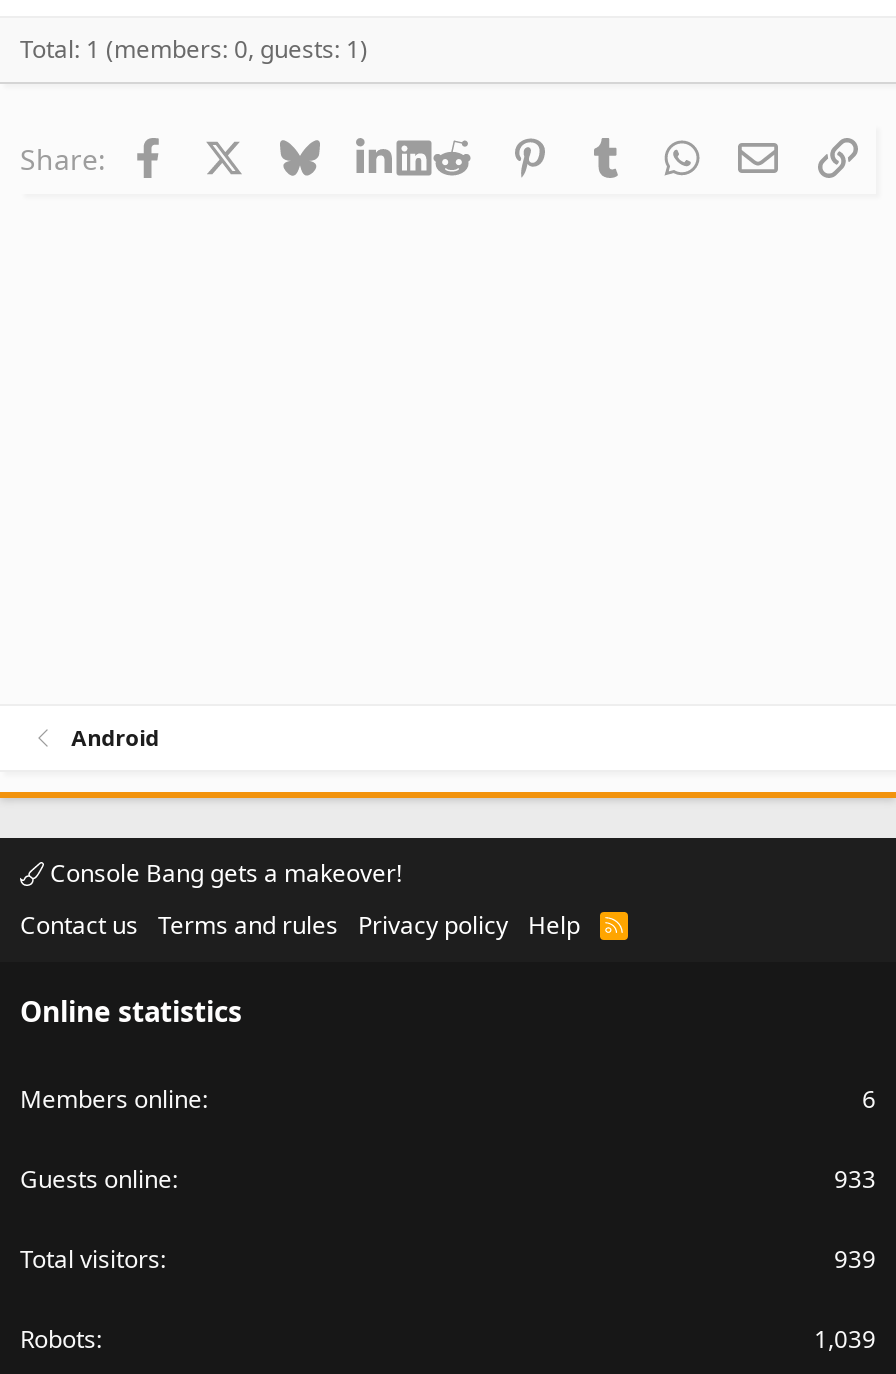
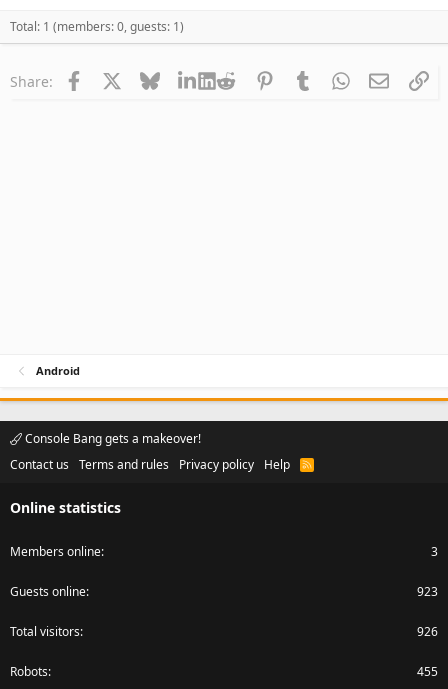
[862,1082,876,1116] 6 -> [431,543,438,560] 3
[834,1162,876,1196] 933 -> [417,583,438,600] 923
[834,1242,876,1276] 939 -> [417,623,438,640] 926
[814,1322,876,1356] 1,039 -> [417,663,438,680] 455

